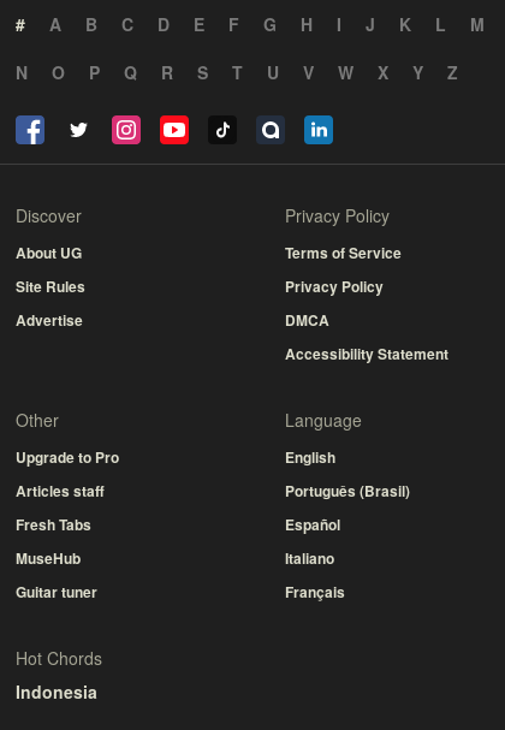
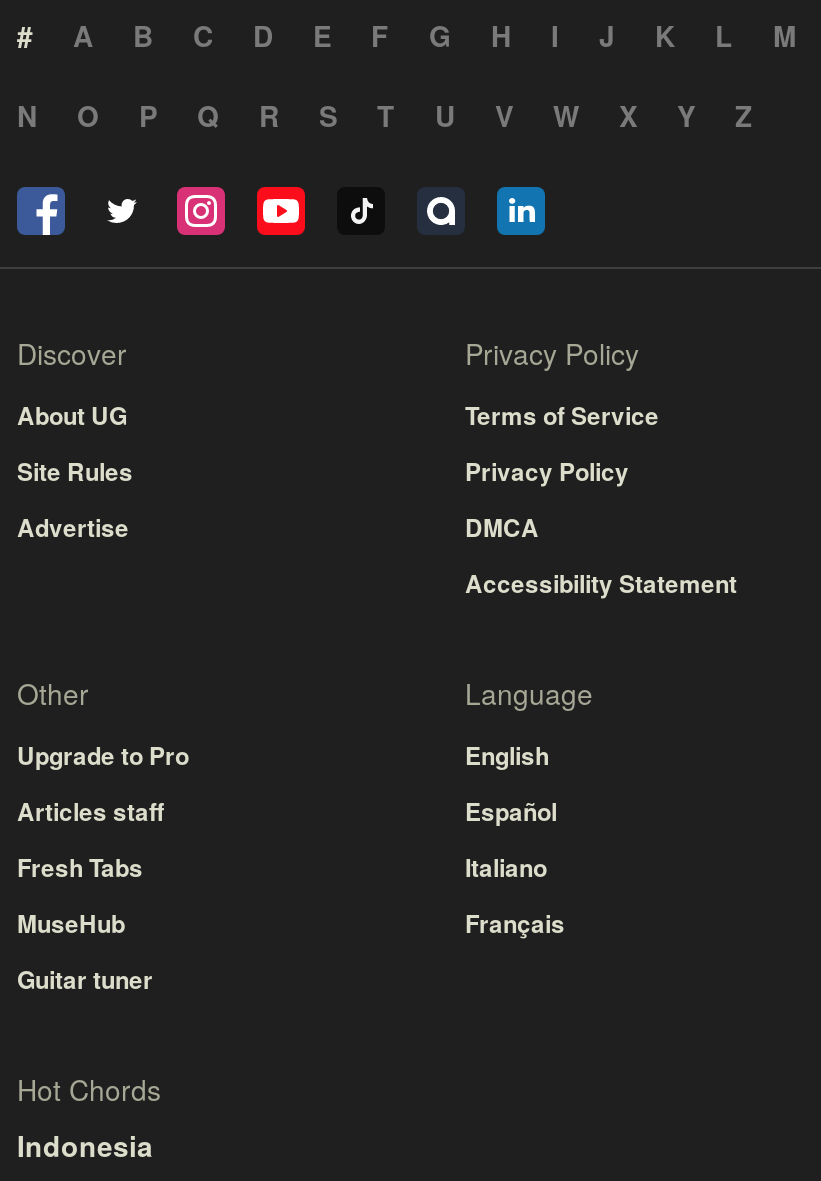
[285,480,410,502] Português (Brasil) -> none
moved [285,514,345,603] -> [465,793,565,941]: Español | Italiano | Français

